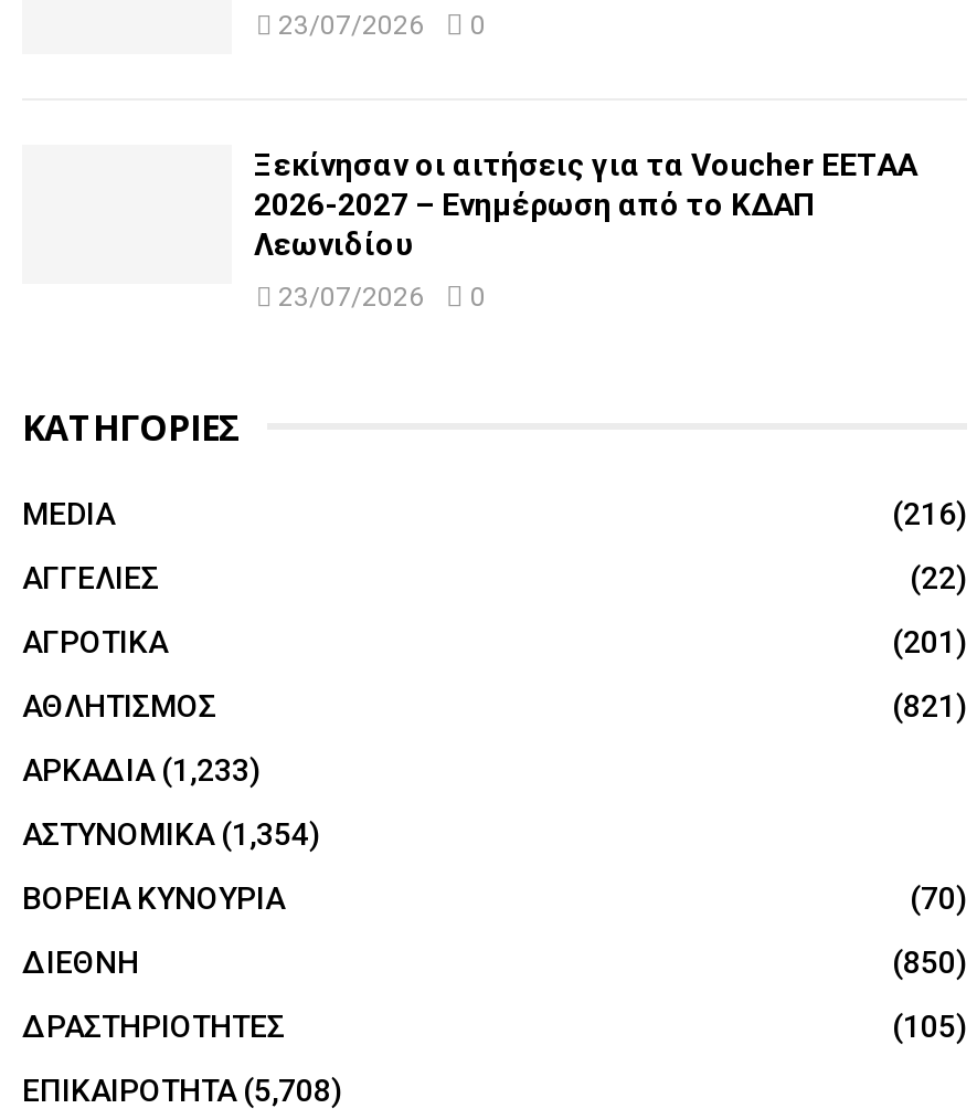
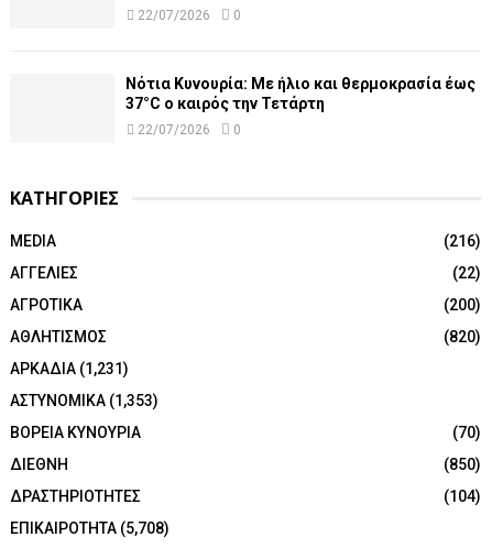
[278,11,486,42] 23/07/2026 0 -> [138,7,241,23] 22/07/2026 0
[254,146,916,261] Ξεκίνησαν οι αιτήσεις για τα Voucher ΕΕΤΑΑ | 2026-2027 – Ενημέρωση από το ΚΔΑΠ | Λεωνιδίου -> [125,75,475,112] Νότια Κυνουρία: Με ήλιο και θερμοκρασία έως | 37°C ο καιρός την Τετάρτη
[278,281,486,312] 23/07/2026 0 -> [138,122,241,138] 22/07/2026 0
[892,623,967,659] (201) -> [444,297,481,314] (200)
[892,687,967,723] (821) -> [444,328,481,346] (820)
[22,751,261,787] ΑΡΚΑΔΙΑ (1,233) -> [10,360,129,378] ΑΡΚΑΔΙΑ (1,231)
[22,815,320,851] ΑΣΤΥΝΟΜΙΚΑ (1,354) -> [10,392,158,410] ΑΣΤΥΝΟΜΙΚΑ (1,353)
[892,1008,967,1043] (105) -> [444,488,481,506] (104)

